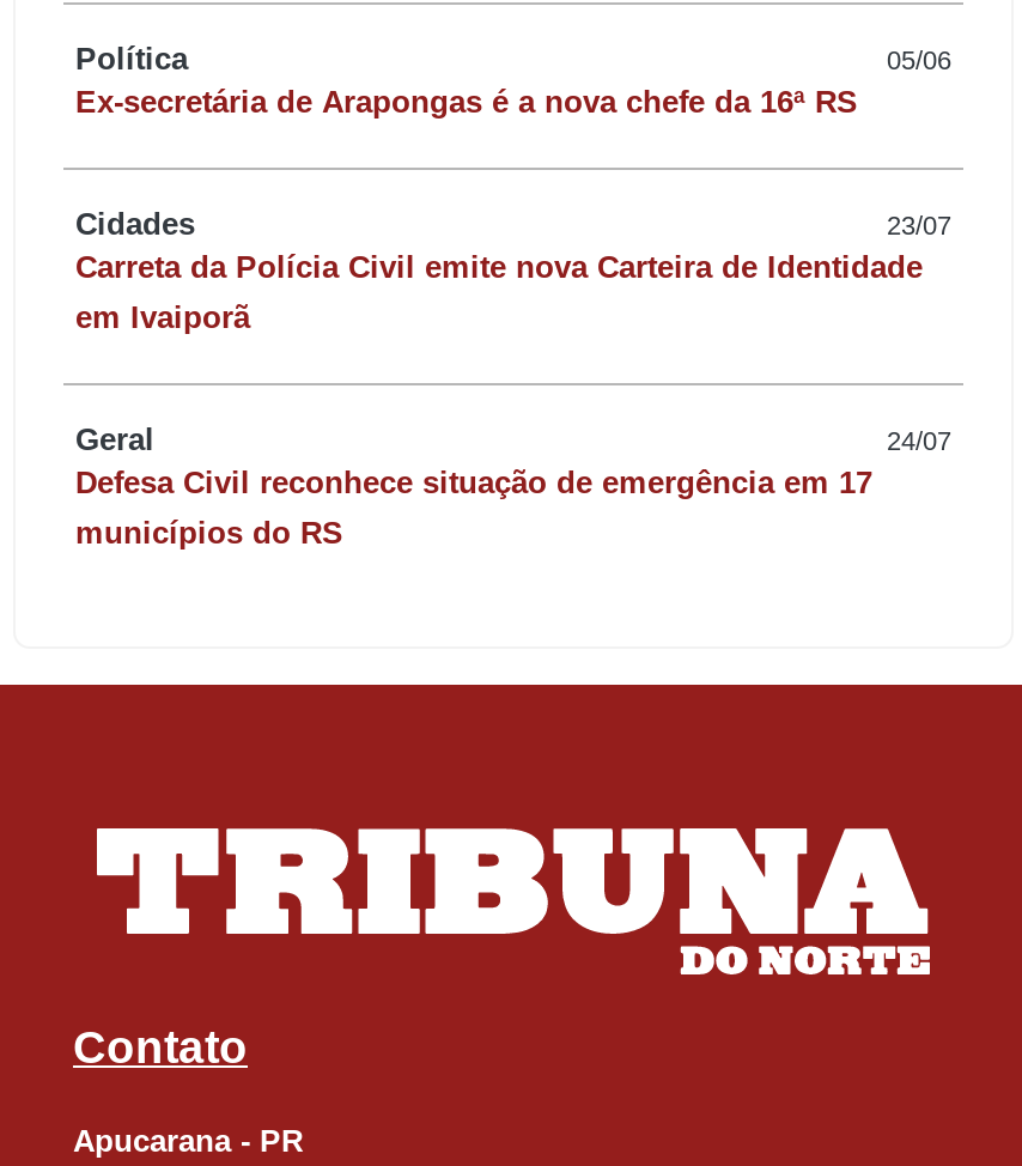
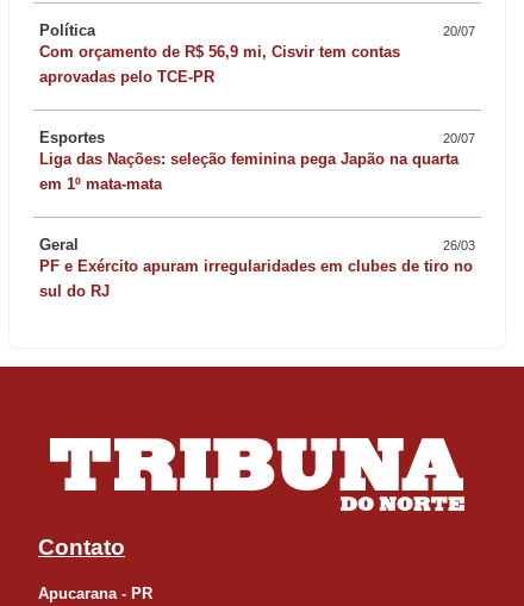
[75,45,951,120] 05/06 | Ex-secretária de Arapongas é a nova chefe da 16ª RS -> [39,24,475,86] 20/07 | Com orçamento de R$ 56,9 mi, Cisvir tem contas | aprovadas pelo TCE-PR
[75,207,951,336] Cidades | 23/07 | Carreta da Polícia Civil emite nova Carteira de Identidade | em Ivaiporã -> [39,129,475,193] Esportes | 20/07 | Liga das Nações: seleção feminina pega Japão na quarta | em 1º mata-mata
[75,426,951,551] 24/07 | Defesa Civil reconhece situação de emergência em 17 | municípios do RS -> [39,238,475,300] 26/03 | PF e Exército apuram irregularidades em clubes de tiro no | sul do RJ

